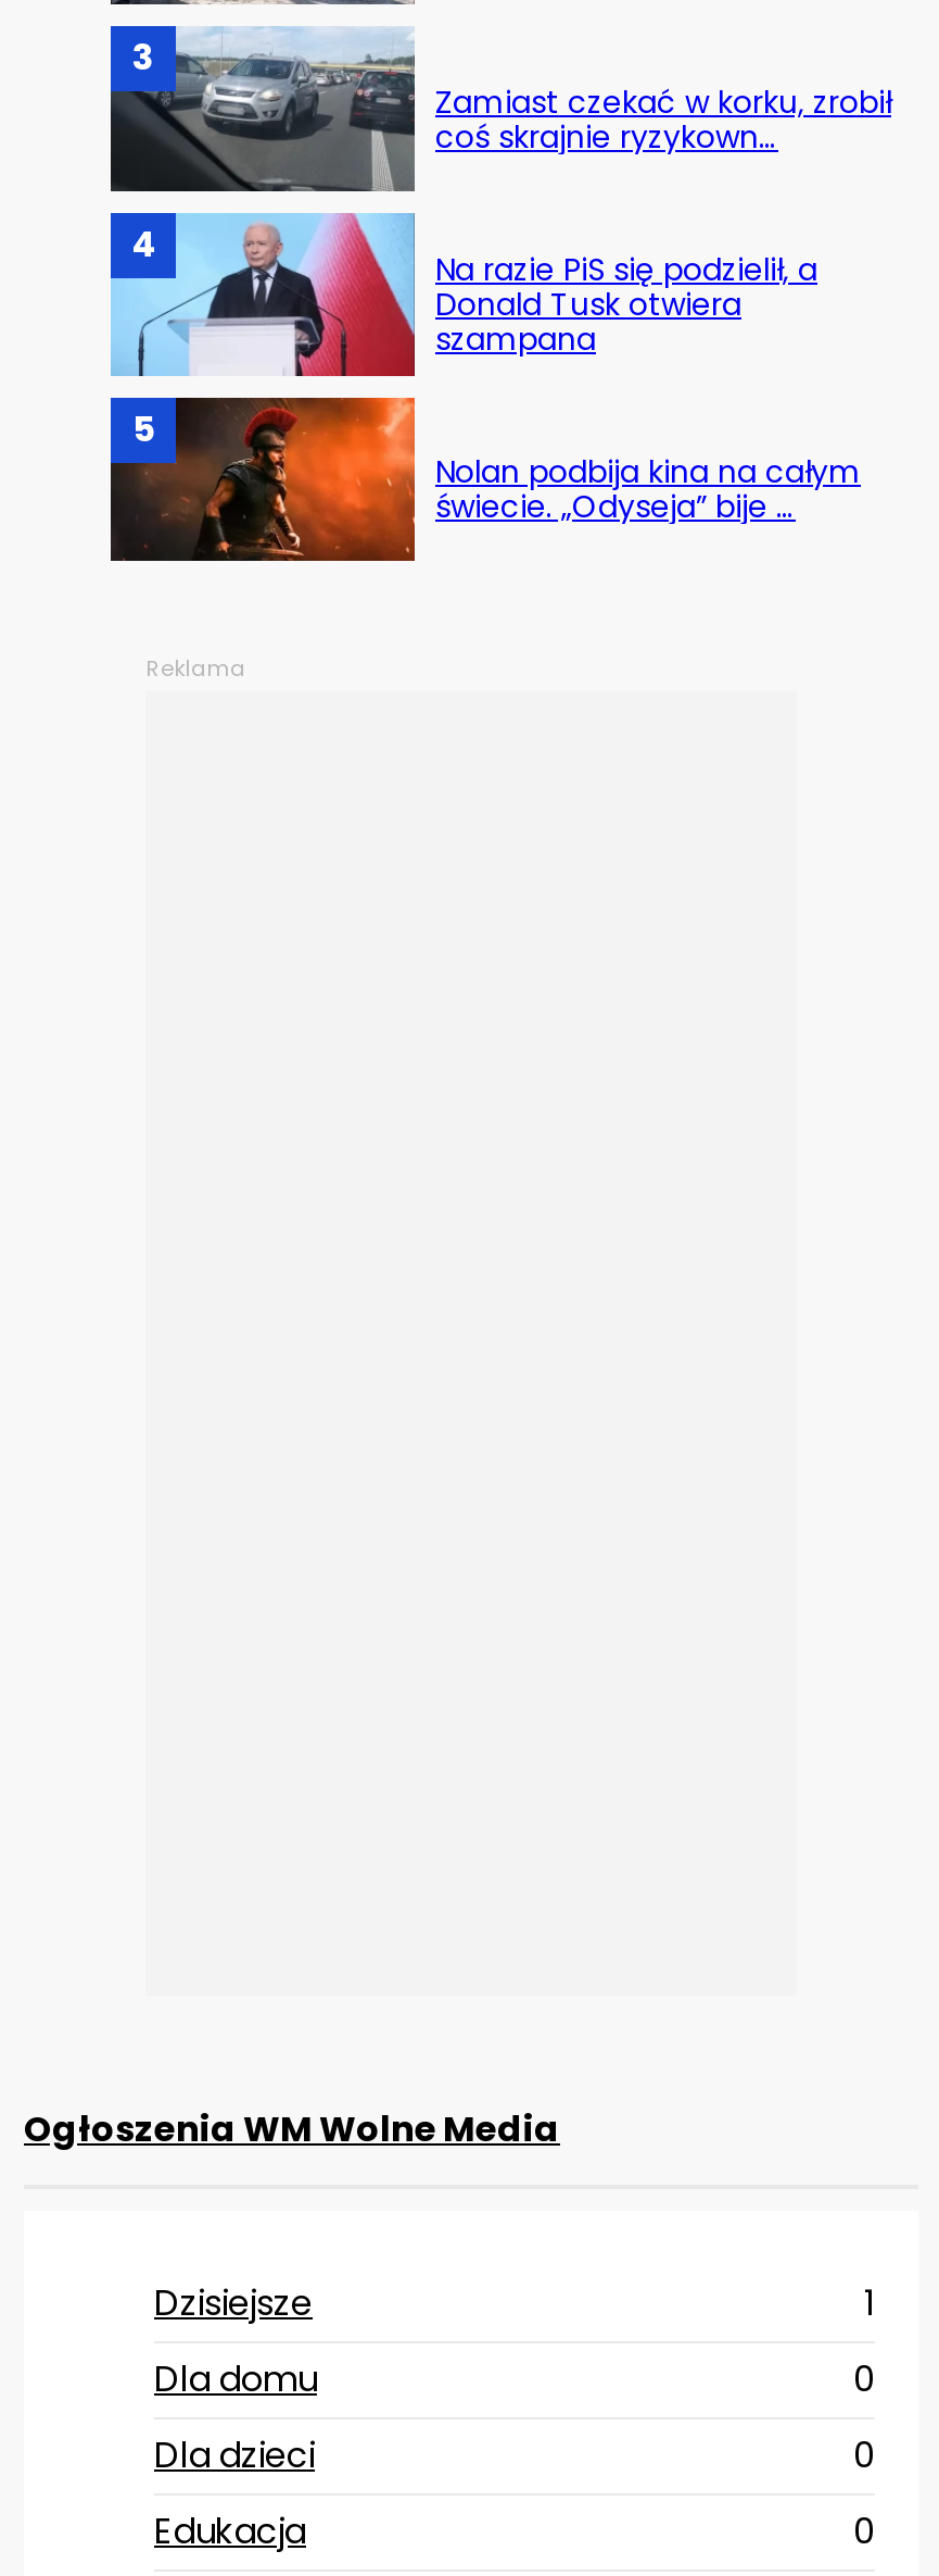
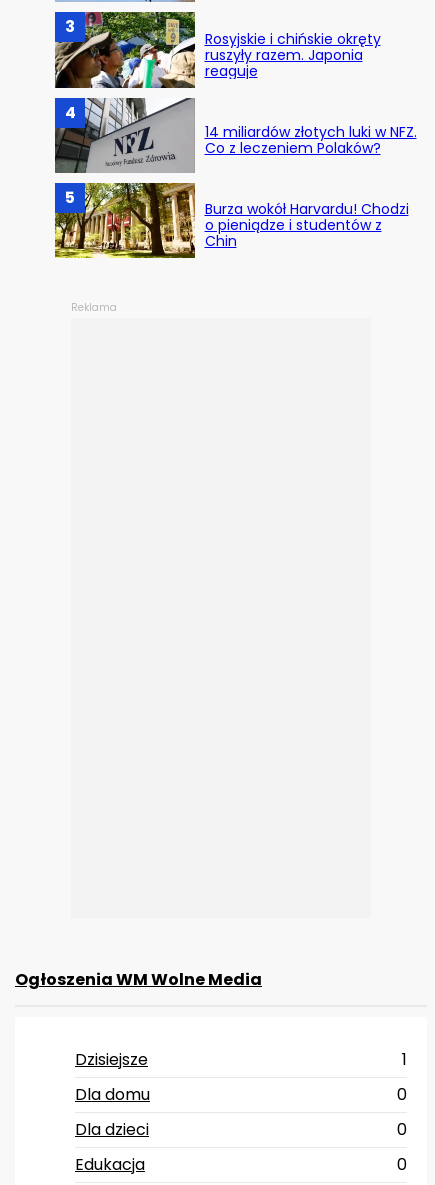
[109,26,891,193] [image] | Zamiast czekać w korku, zrobił | coś skrajnie ryzykown… -> [54,11,380,89] [image] | Rosyjskie i chińskie okręty | ruszyły razem. Japonia | reaguje
[109,211,817,378] [image] | Na razie PiS się podzielił, a | Donald Tusk otwiera | szampana -> [54,97,416,174] [image] | 14 miliardów złotych luki w NFZ. | Co z leczeniem Polaków?
[109,396,861,563] [image] | Nolan podbija kina na całym | świecie. „Odyseja” bije … -> [54,182,408,259] [image] | Burza wokół Harvardu! Chodzi | o pieniądze i studentów z | Chin

